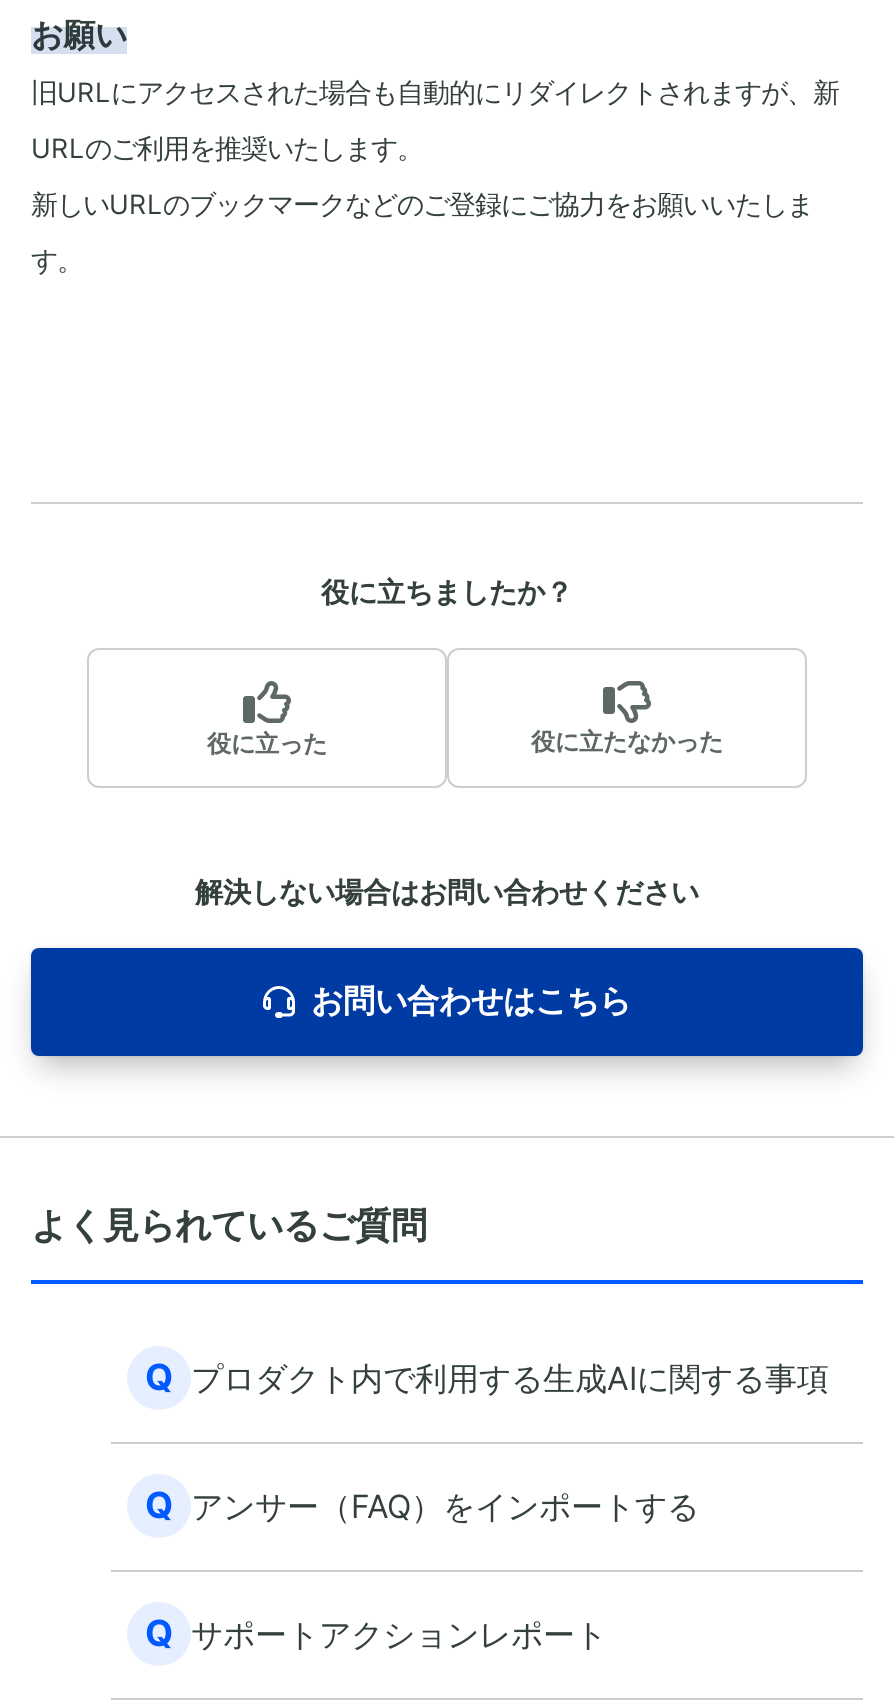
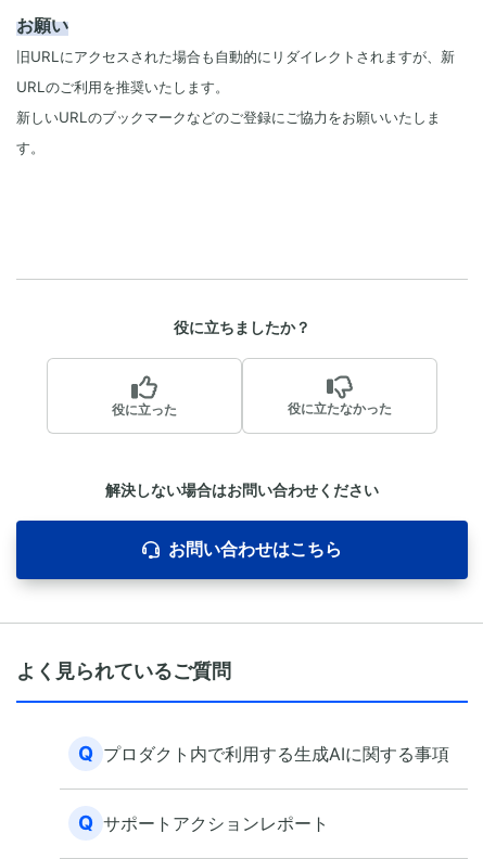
[145,1484,699,1526] Q アンサー（FAQ）をインポートする -> none

